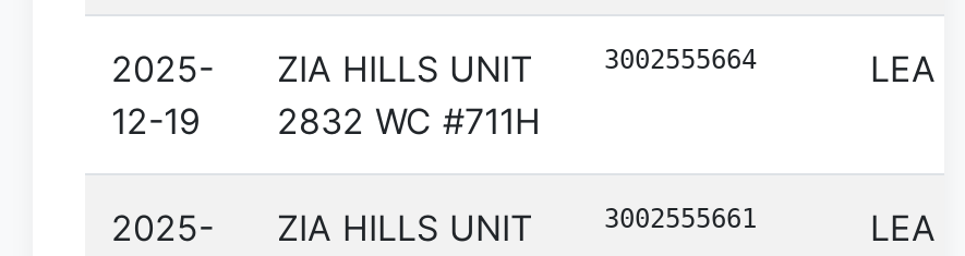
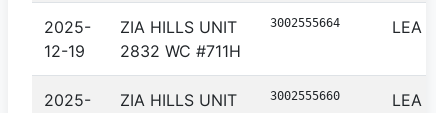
[604,204,757,234] 3002555661 -> [270,89,340,103] 3002555660

